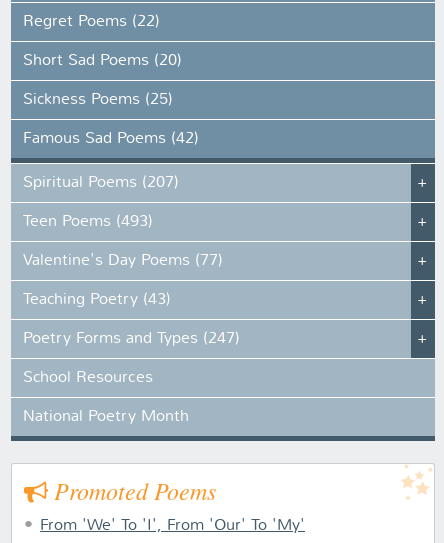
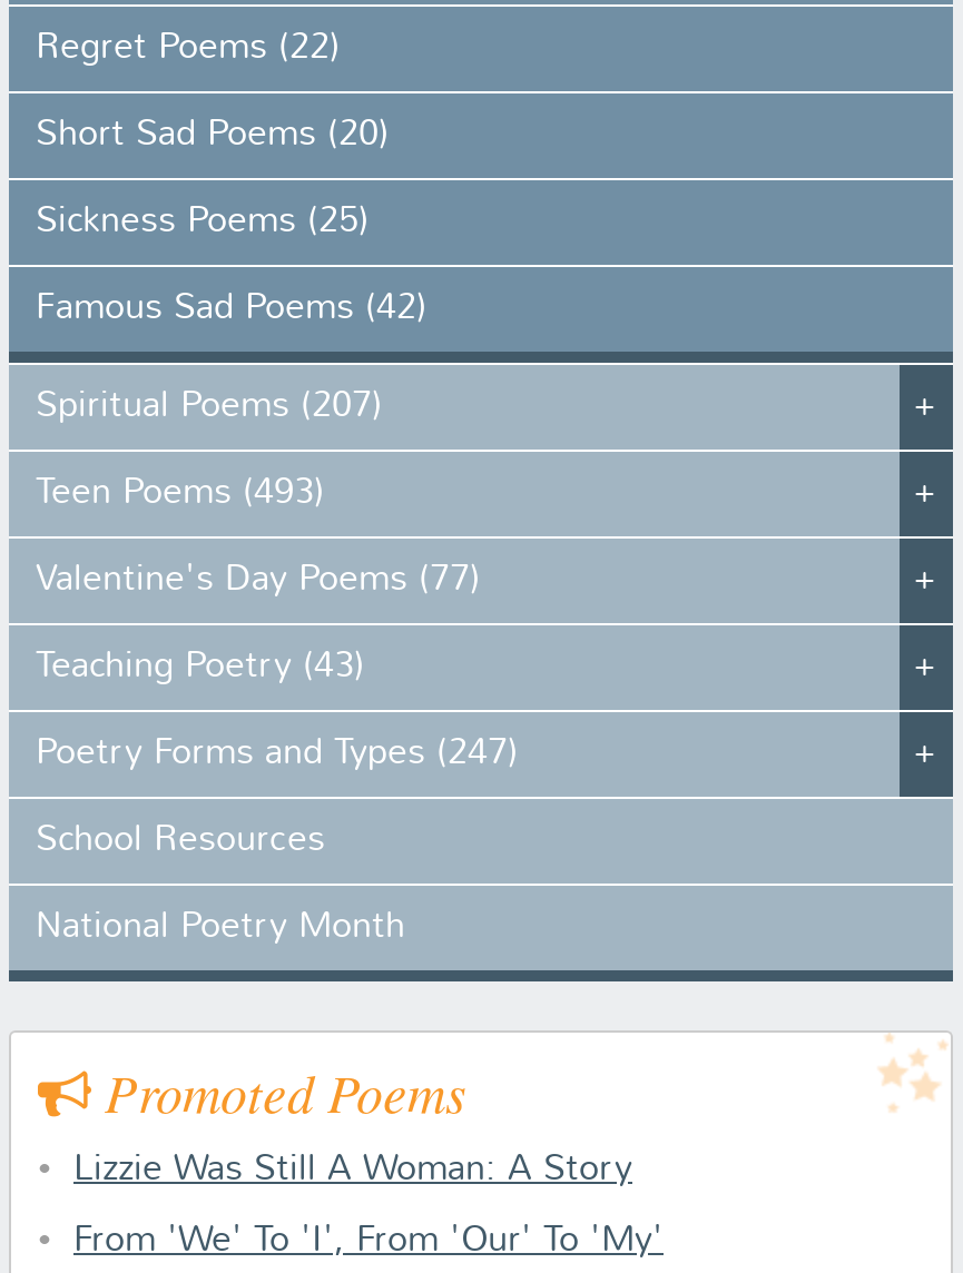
none -> [73,1153,632,1188] Lizzie Was Still A Woman: A Story

